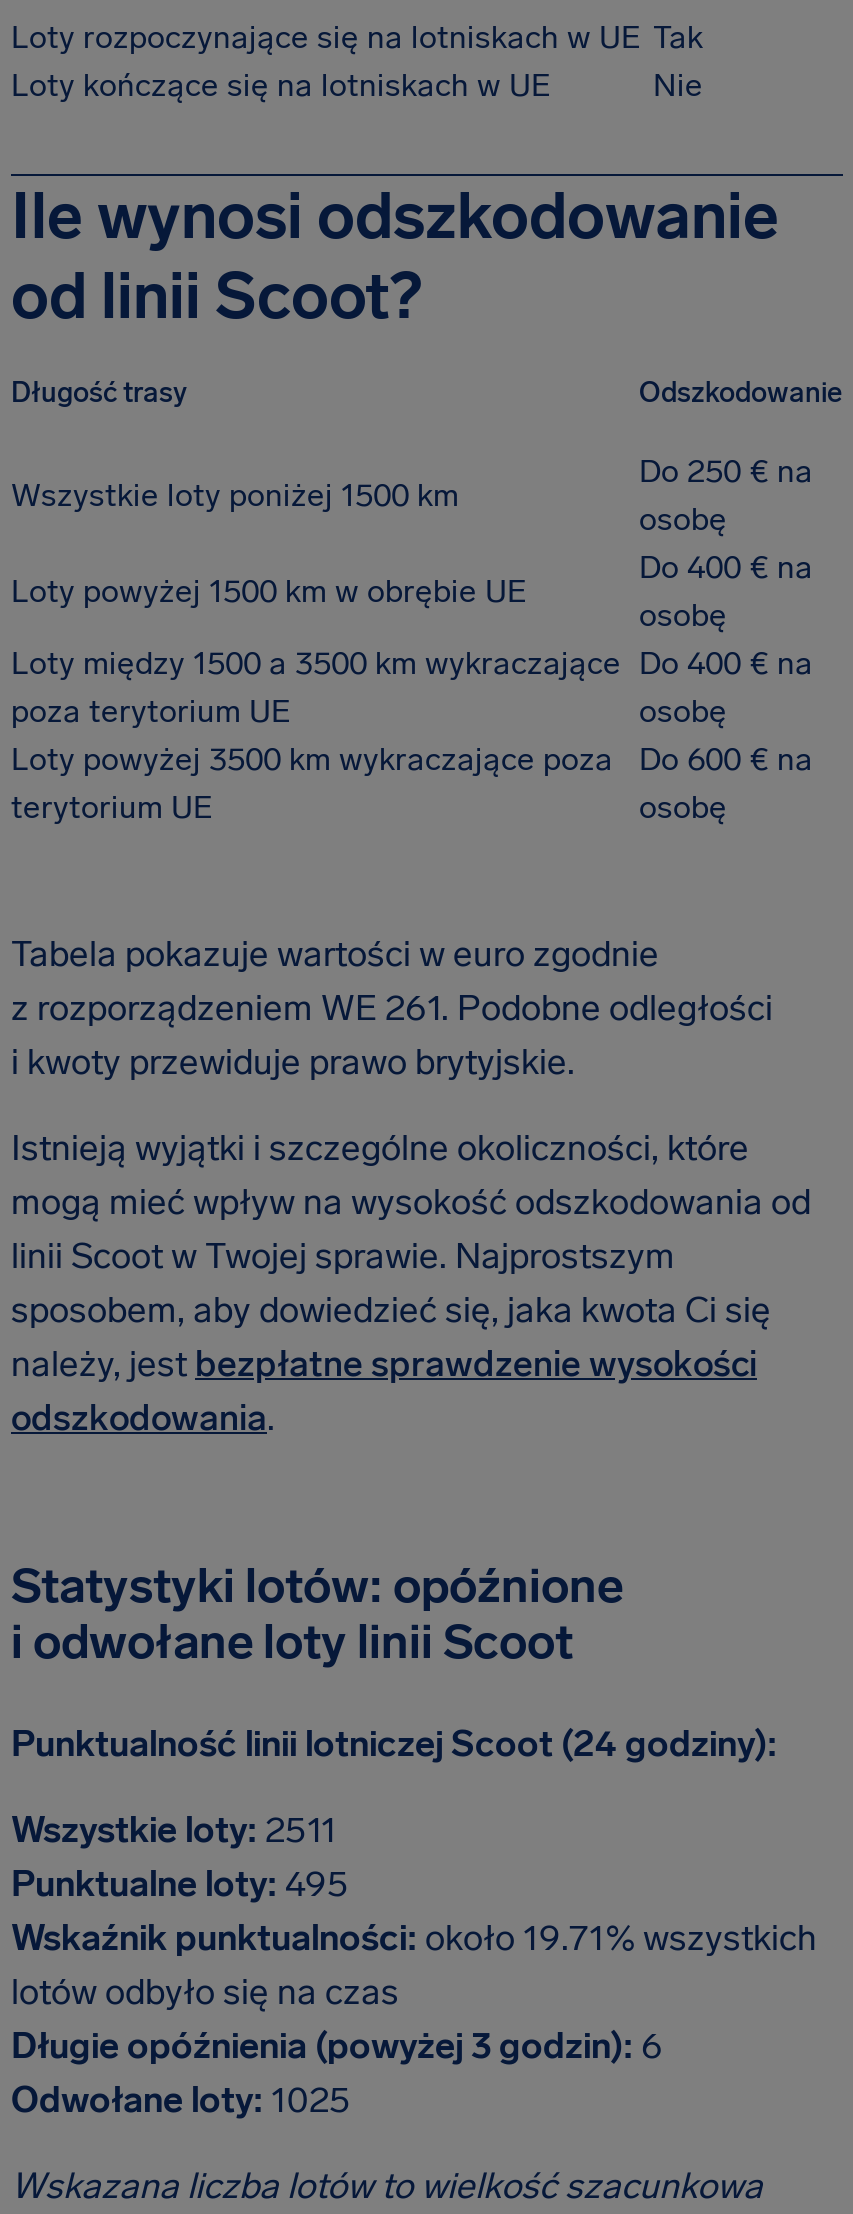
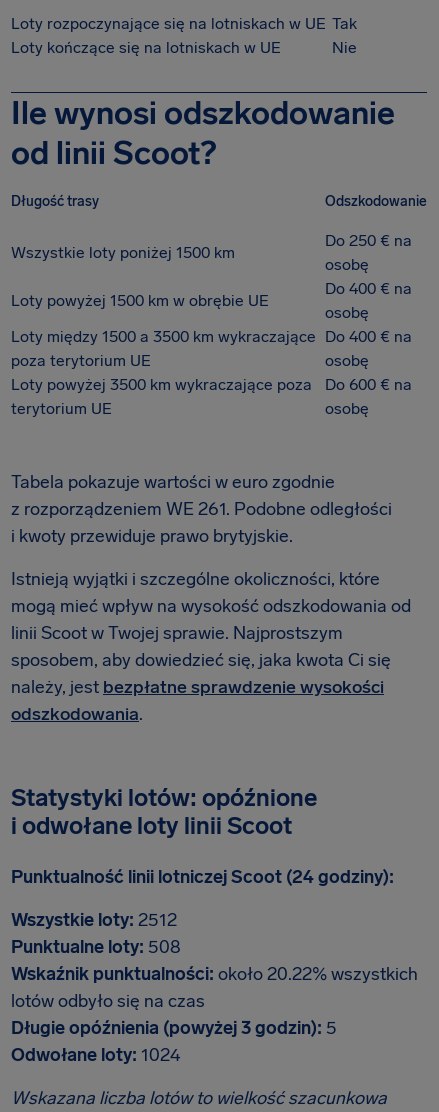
[11,1808,337,1852] Wszystkie loty: 2511 -> [11,909,177,931] Wszystkie loty: 2512
[11,1862,349,1906] Punktualne loty: 495 -> [11,936,181,958] Punktualne loty: 508
[11,1916,817,1960] Wskaźnik punktualności: około 19.71% wszystkich -> [11,963,418,985] Wskaźnik punktualności: około 20.22% wszystkich
[11,2024,663,2068] Długie opóźnienia (powyżej 3 godzin): 6 -> [11,1017,337,1039] Długie opóźnienia (powyżej 3 godzin): 5
[11,2078,351,2122] Odwołane loty: 1025 -> [11,1044,180,1066] Odwołane loty: 1024

